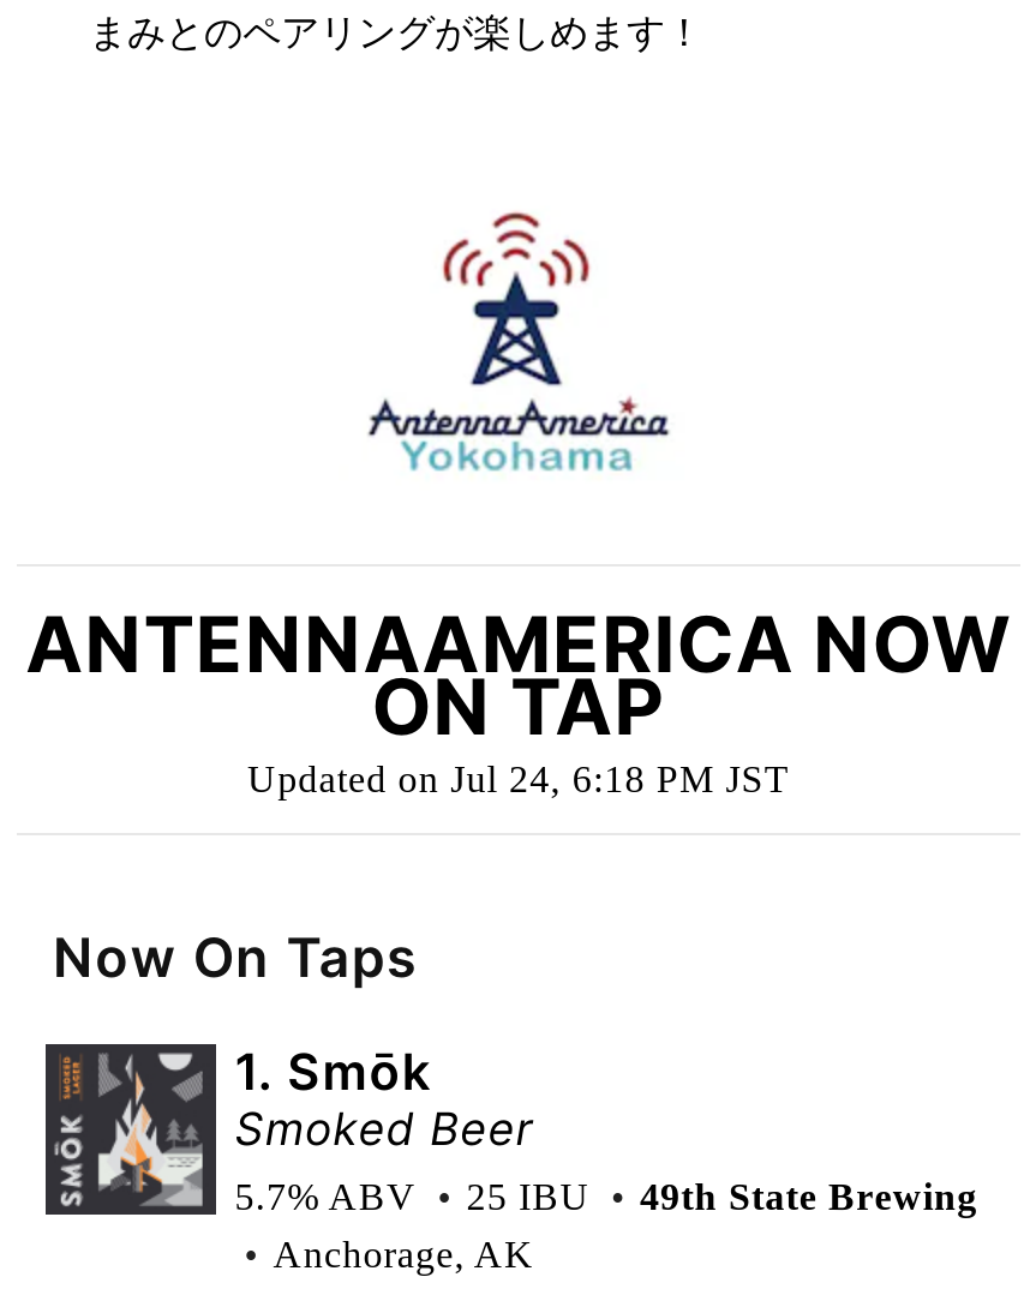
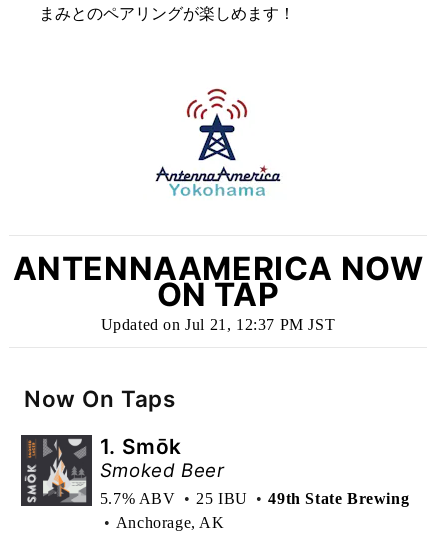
[247,759,790,799] Updated on Jul 24, 6:18 PM JST -> [101,316,335,333] Updated on Jul 21, 12:37 PM JST

